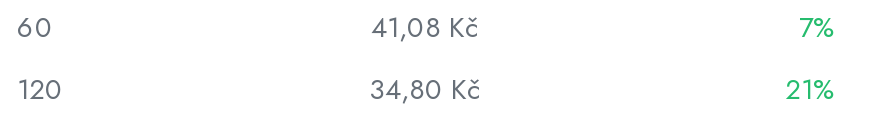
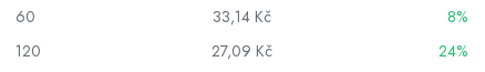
[371,9,479,47] 41,08 Kč -> [212,7,271,28] 33,14 Kč
[799,9,833,47] 7% -> [447,7,467,28] 8%
[369,71,481,109] 34,80 Kč -> [211,41,272,62] 27,09 Kč
[785,71,833,109] 21% -> [438,41,467,62] 24%

